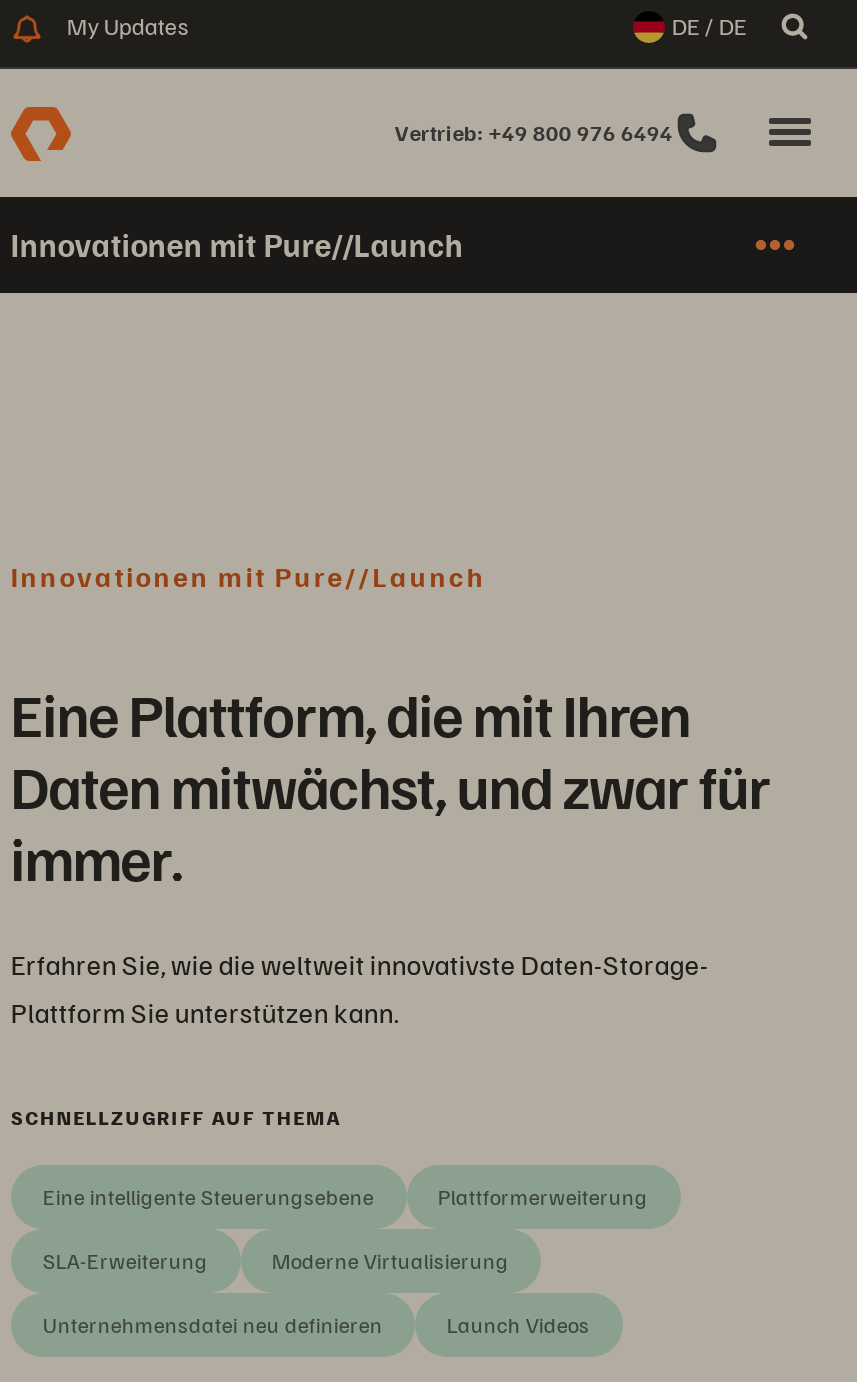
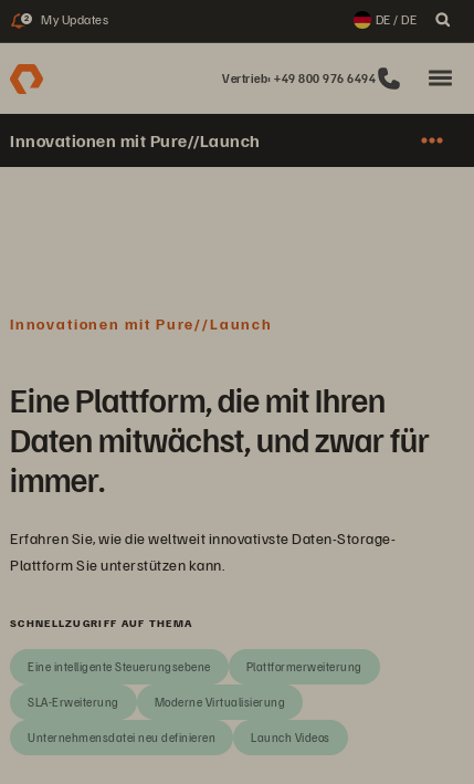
none -> [24,12,29,23] 2

